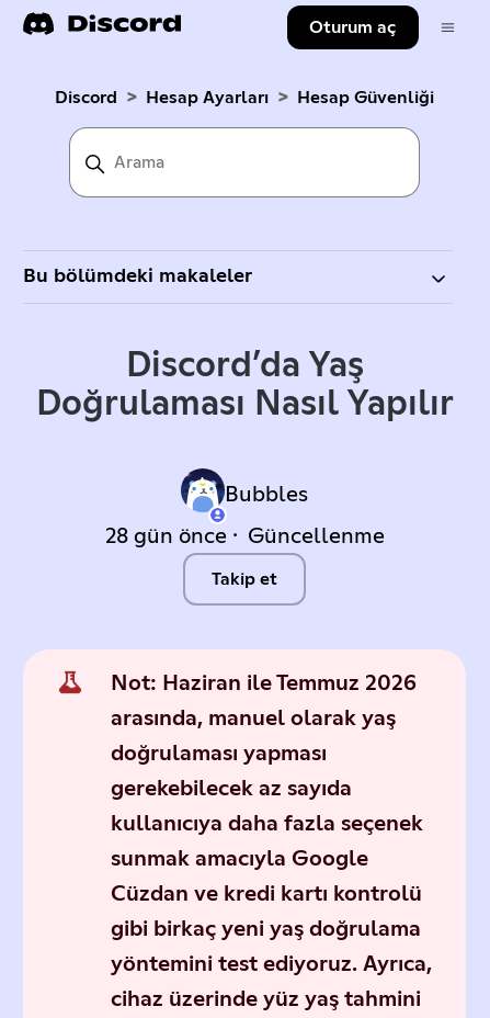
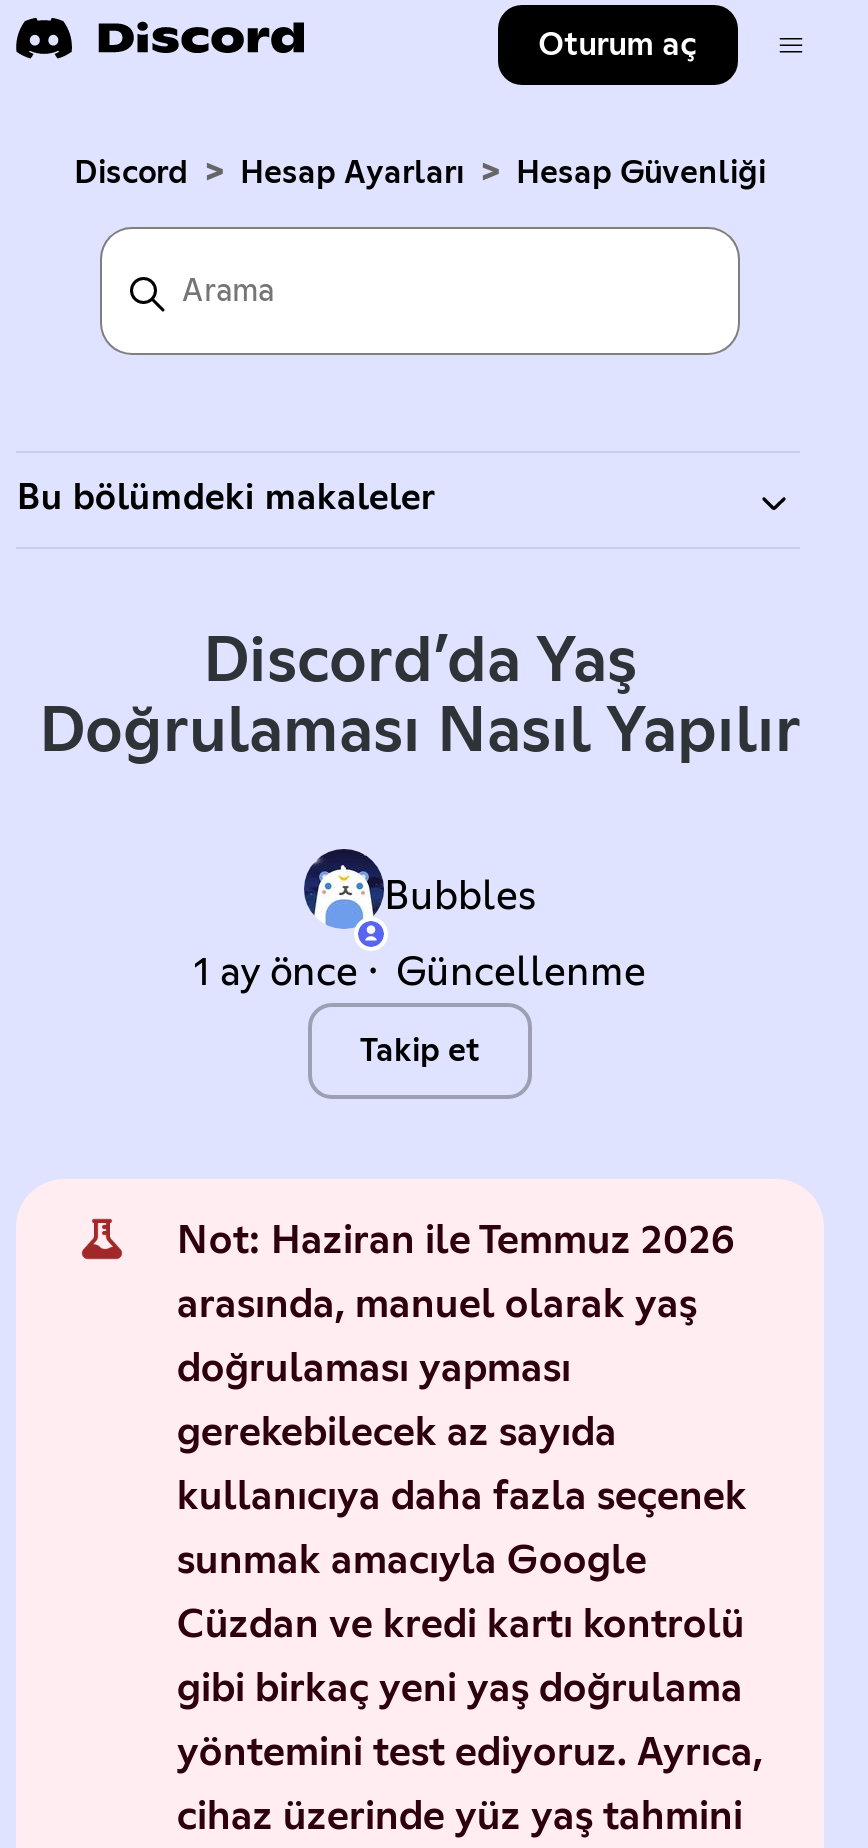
[105,525,384,547] 28 gün önce Güncellenme -> [194,953,646,993] 1 ay önce Güncellenme

